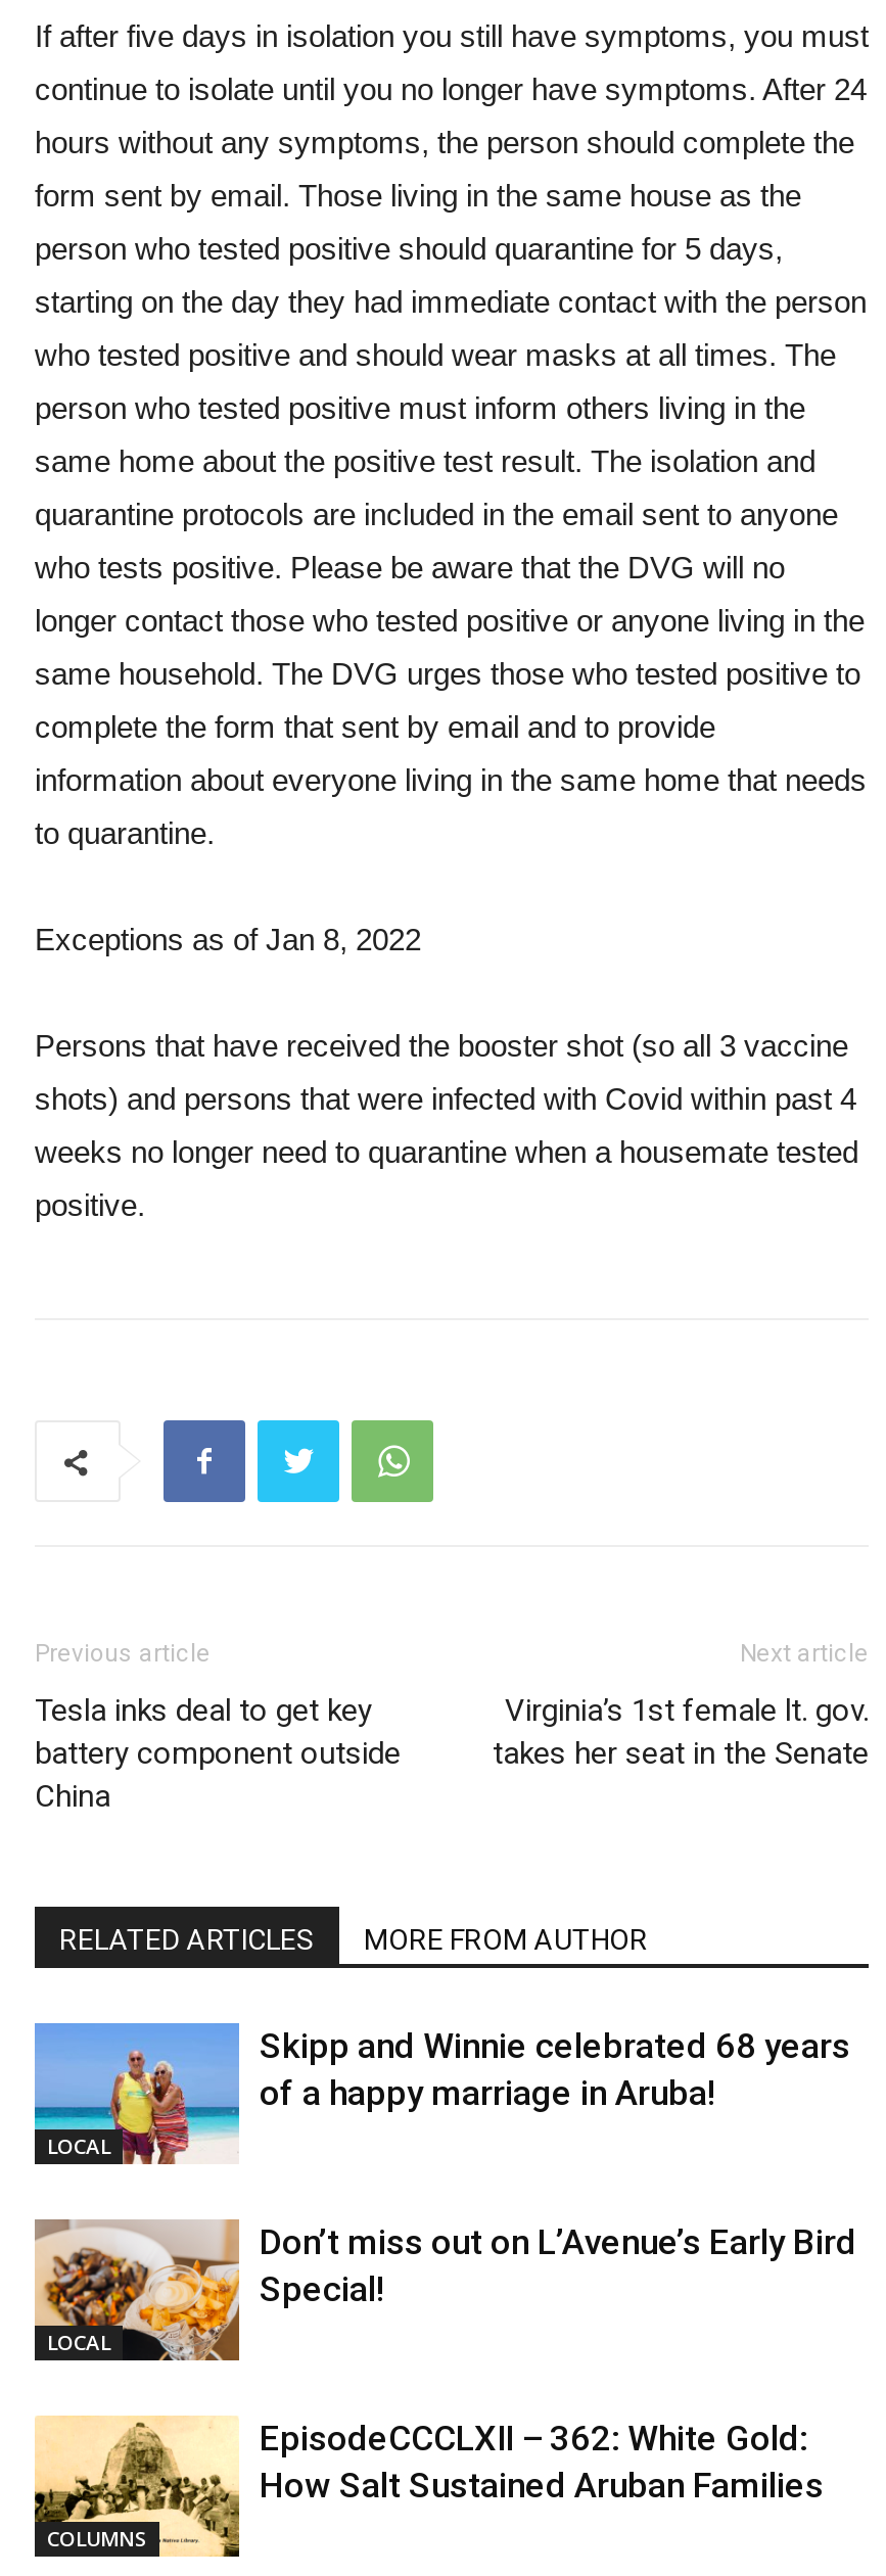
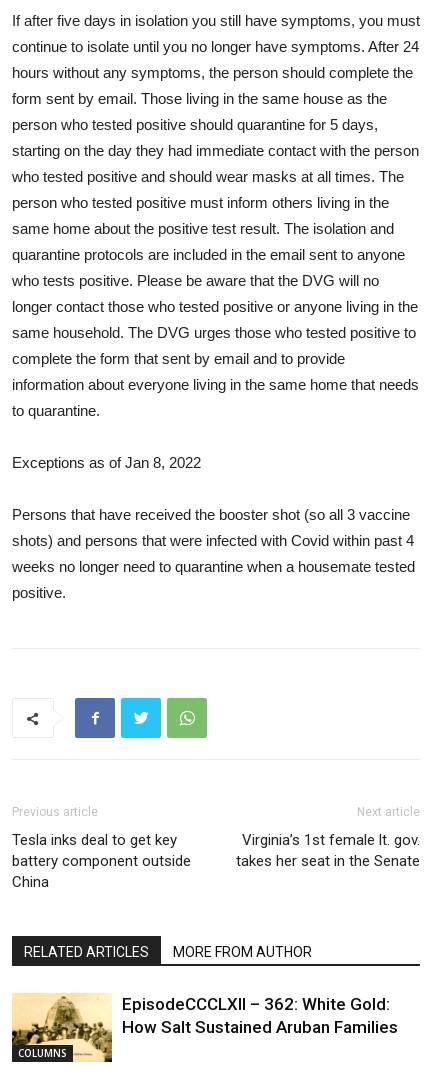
[33,2021,239,2166] [image] | LOCAL -> none
[260,2026,850,2114] Skipp and Winnie celebrated 68 years | of a happy marriage in Aruba! -> none
[33,2217,241,2362] [image] | LOCAL -> none
[260,2222,856,2310] Don’t miss out on L’Avenue’s Early Bird | Special! -> none

